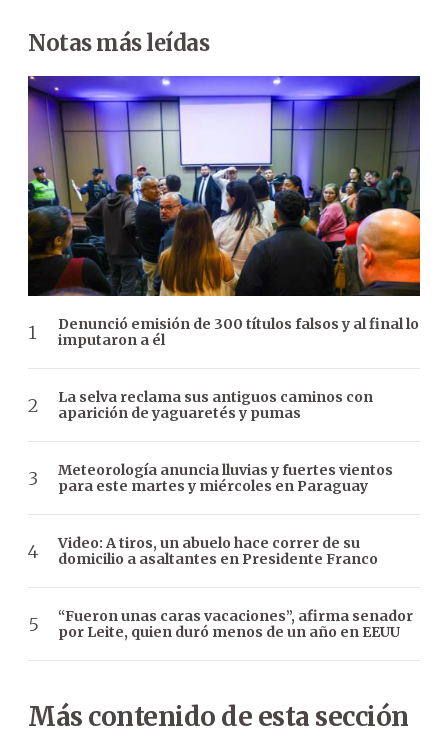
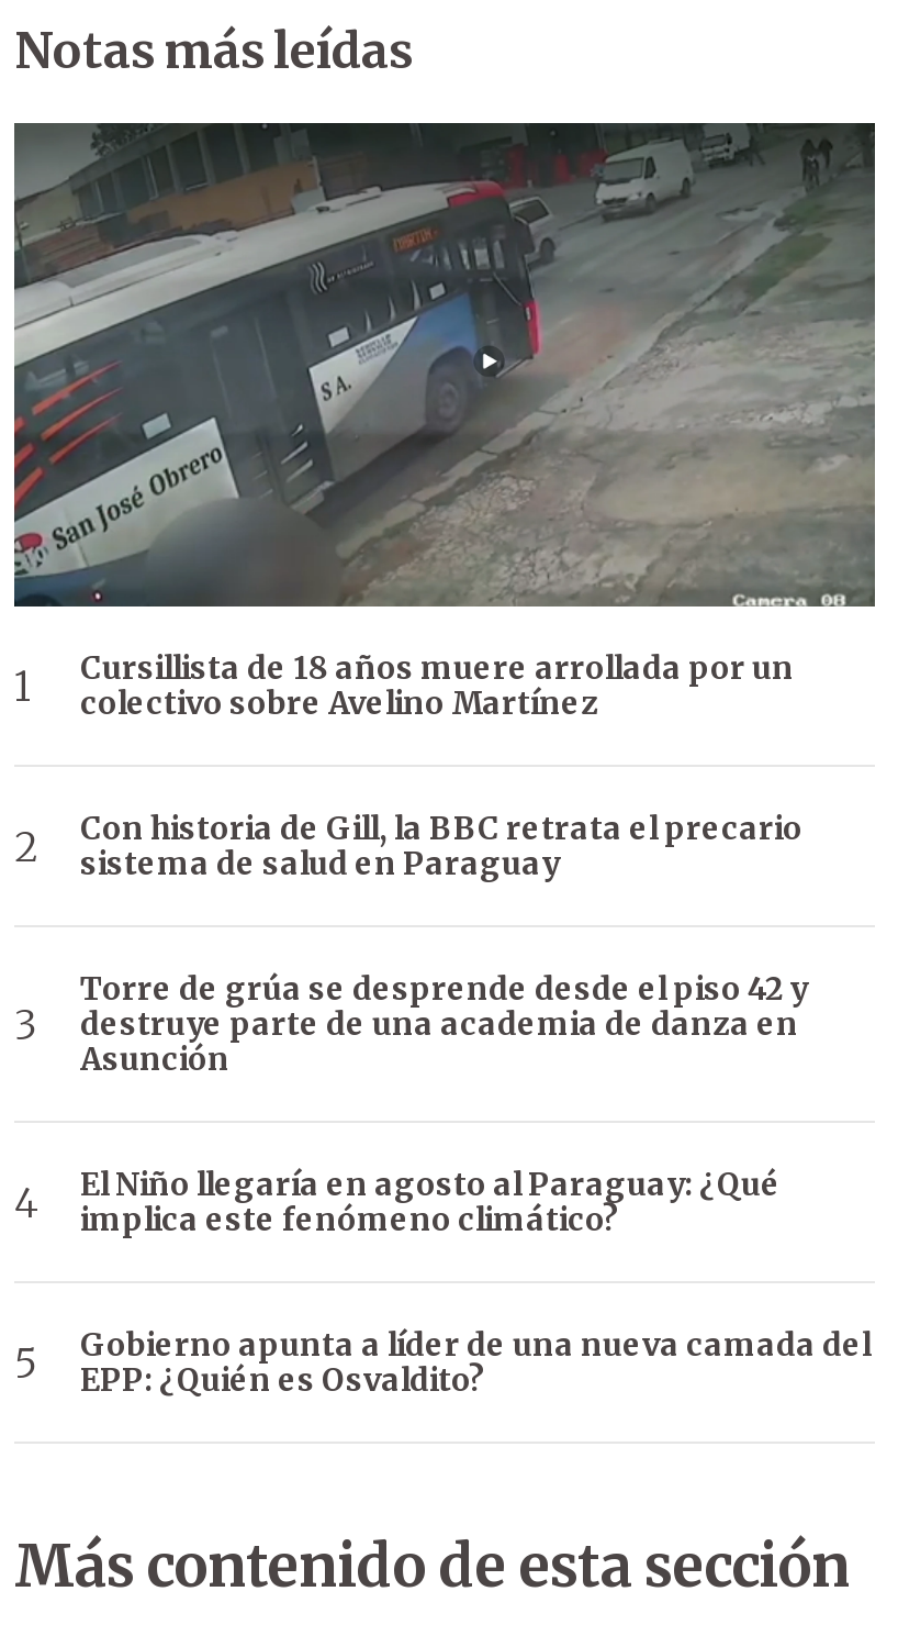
[27,75,421,349] [image] | Denunció emisión de 300 títulos falsos y al final lo | imputaron a él -> [12,121,877,724] [image] | Cursillista de 18 años muere arrollada por un | colectivo sobre Avelino Martínez
[58,388,373,422] La selva reclama sus antiguos caminos con | aparición de yaguaretés y pumas -> [80,810,802,884] Con historia de Gill, la BBC retrata el precario | sistema de salud en Paraguay
[58,461,393,495] Meteorología anuncia lluvias y fuertes vientos | para este martes y miércoles en Paraguay -> [80,970,807,1080] Torre de grúa se desprende desde el piso 42 y | destruye parte de una academia de danza en | Asunción
[58,534,378,568] Video: A tiros, un abuelo hace correr de su | domicilio a asaltantes en Presidente Franco -> [80,1166,781,1240] El Niño llegaría en agosto al Paraguay: ¿Qué | implica este fenómeno climático?
[58,607,413,641] “Fueron unas caras vacaciones”, afirma senador | por Leite, quien duró menos de un año en EEUU -> [80,1326,871,1401] Gobierno apunta a líder de una nueva camada del | EPP: ¿Quién es Osvaldito?

